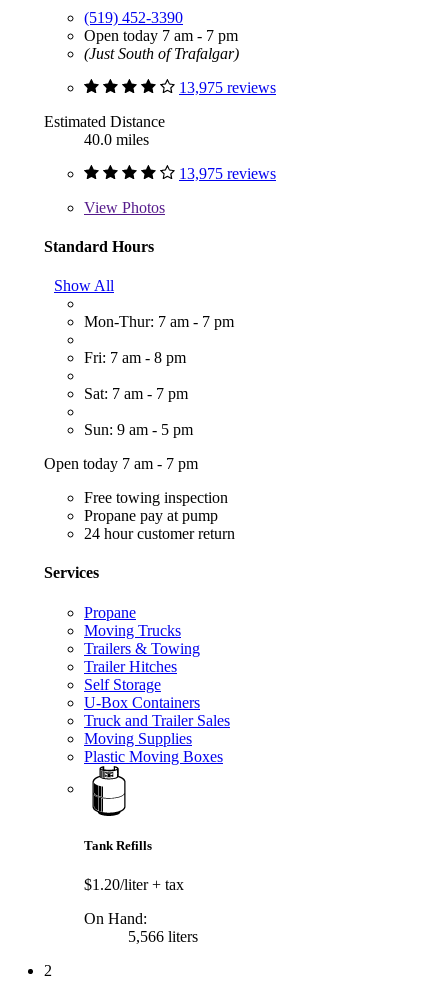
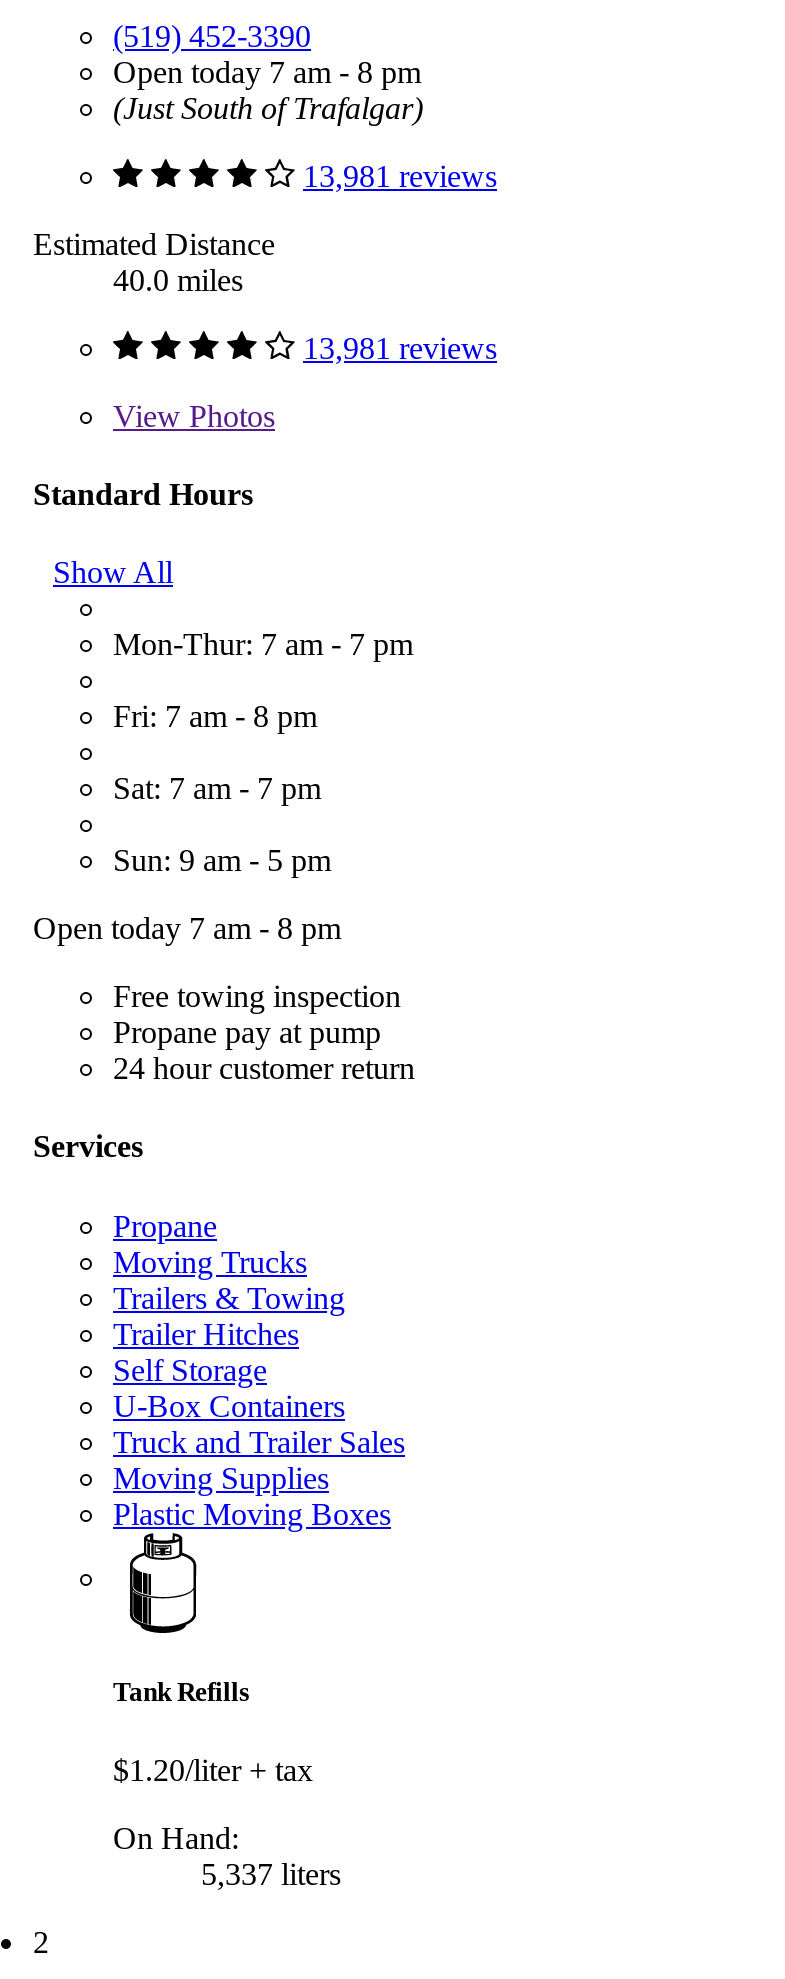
[84,26,238,43] Open today 7 am - 7 pm -> [113,54,421,88] Open today 7 am - 8 pm
[179,78,276,95] 13,975 reviews -> [303,158,497,192] 13,981 reviews
[179,164,276,181] 13,975 reviews -> [303,330,497,364] 13,981 reviews
[44,455,198,472] Open today 7 am - 7 pm -> [33,911,341,945] Open today 7 am - 8 pm
[124,928,198,945] 5,566 liters -> [193,1857,341,1891] 5,337 liters

